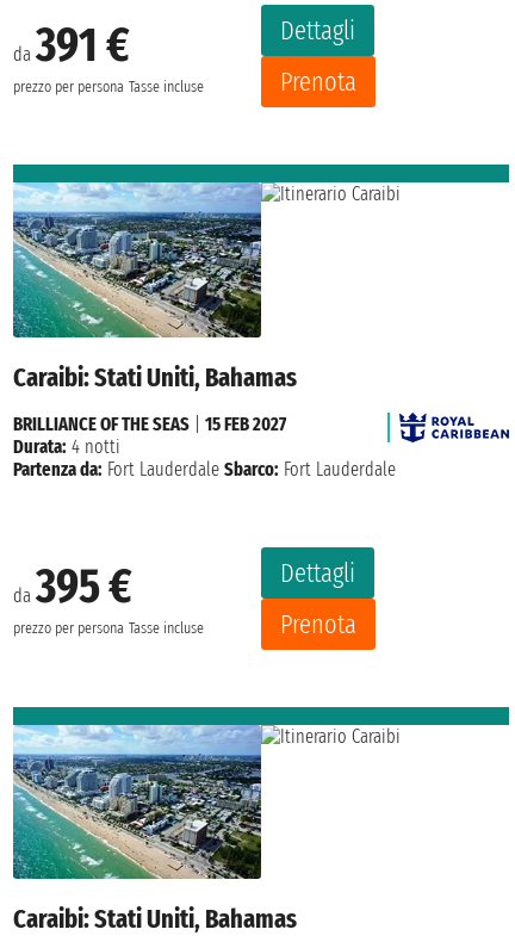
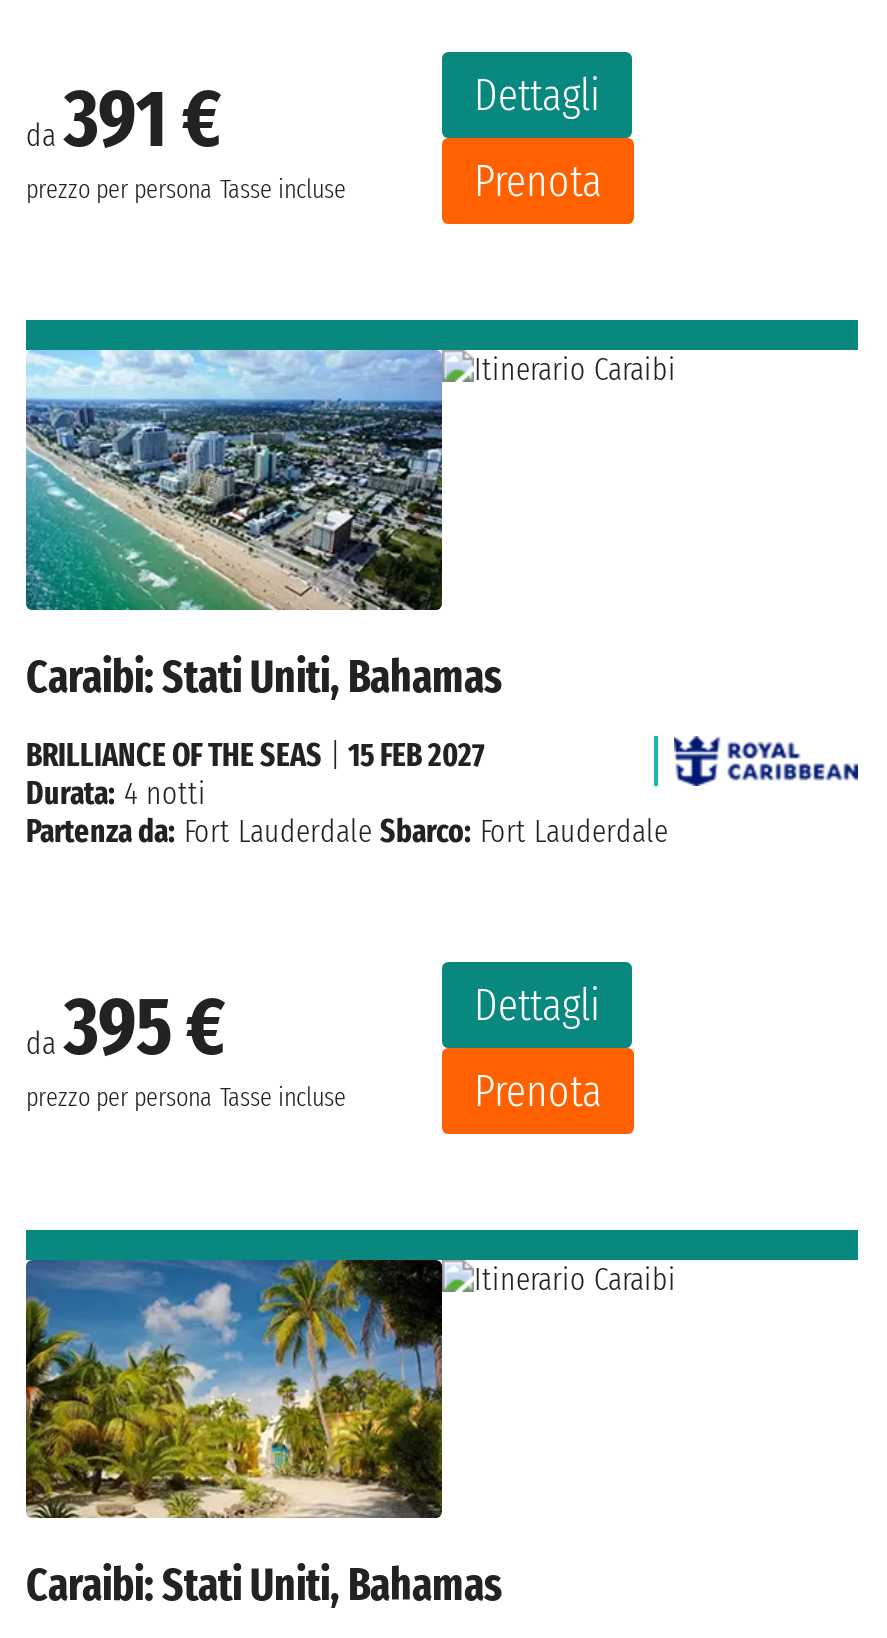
[12,724,262,880] [image] -> [24,1258,444,1520] [image]

